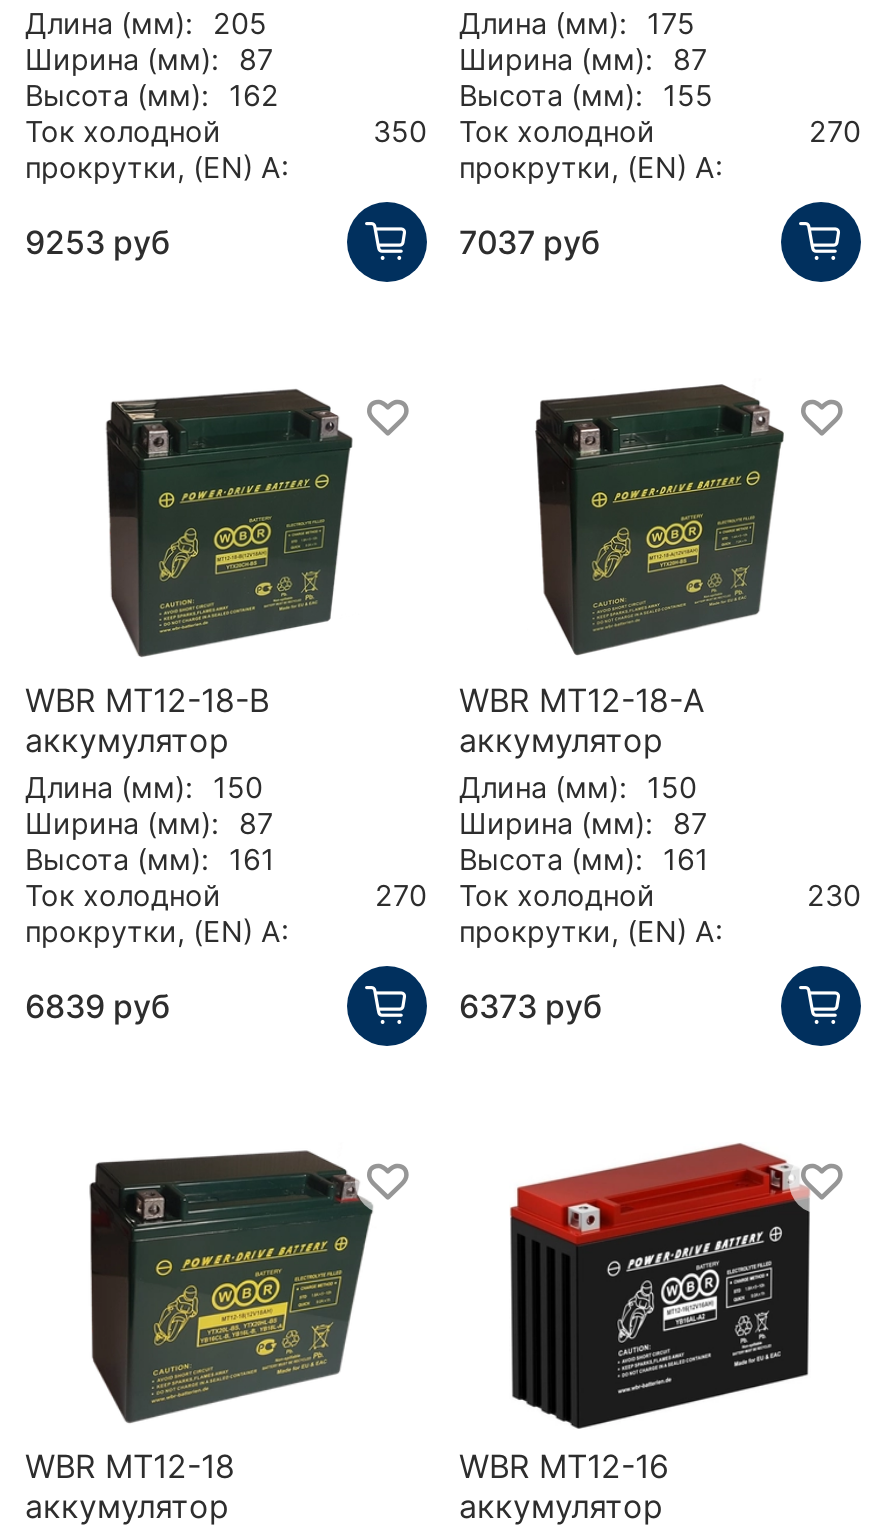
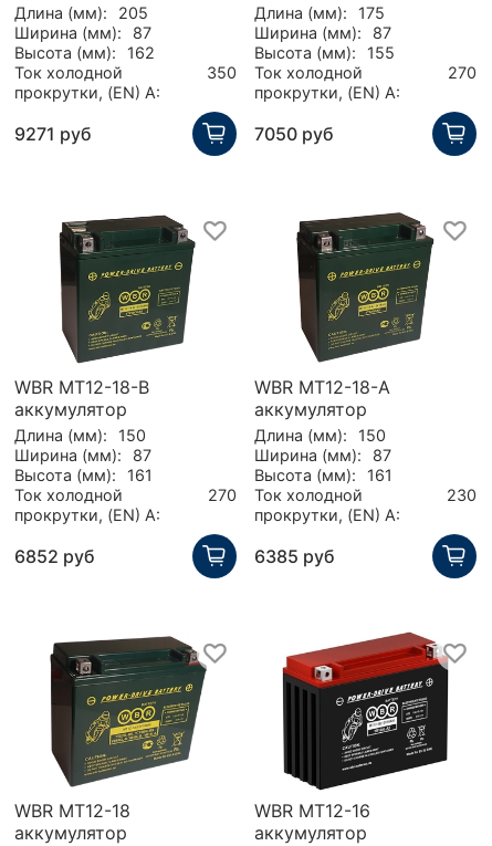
[25,221,171,261] 9253 руб -> [14,122,92,144] 9271 руб
[459,221,601,261] 7037 руб -> [254,122,334,144] 7050 руб
[25,986,171,1026] 6839 руб -> [14,545,95,567] 6852 руб
[459,986,603,1026] 6373 руб -> [254,545,335,567] 6385 руб

